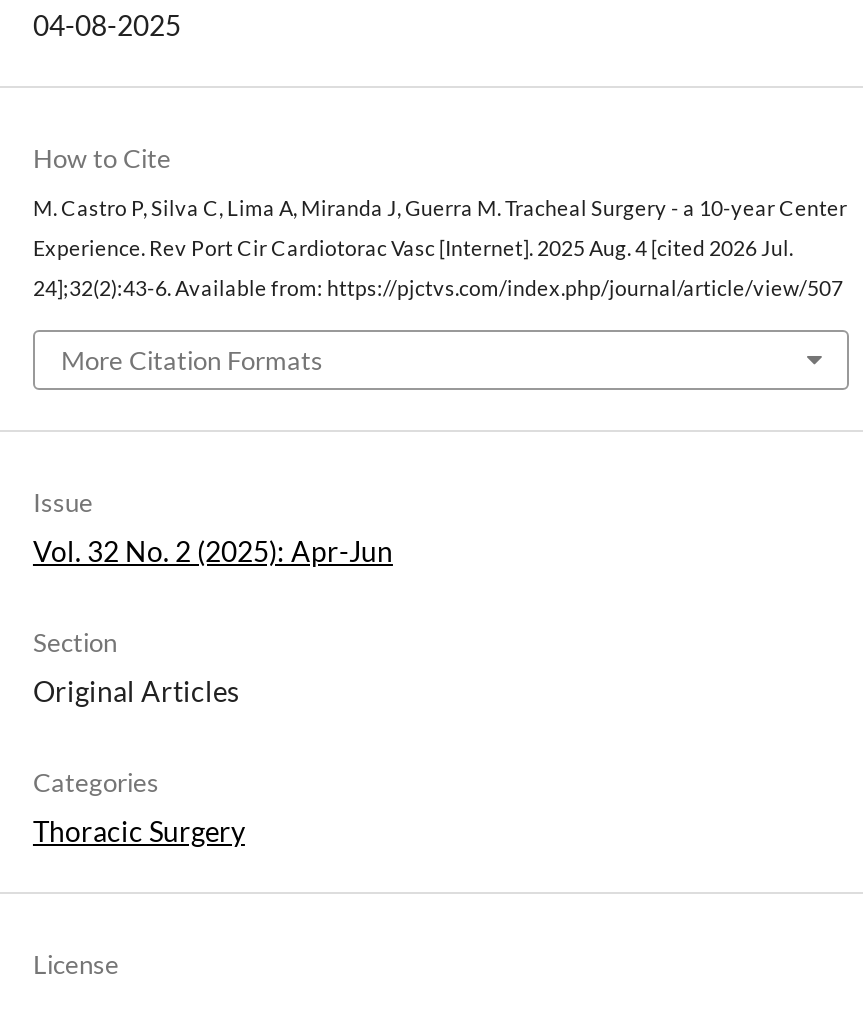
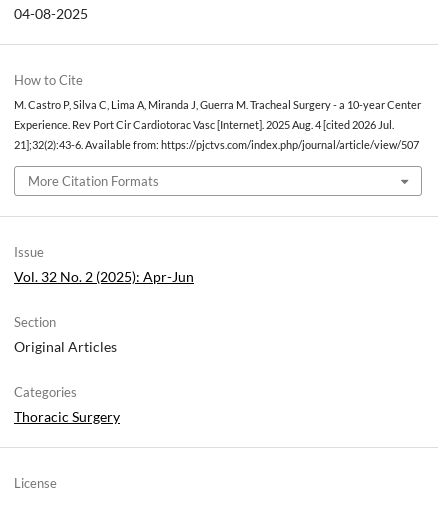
[33,277,843,301] 24];32(2):43-6. Available from: https://pjctvs.com/index.php/journal/article/view/507 -> [14,139,419,151] 21];32(2):43-6. Available from: https://pjctvs.com/index.php/journal/article/view/507

